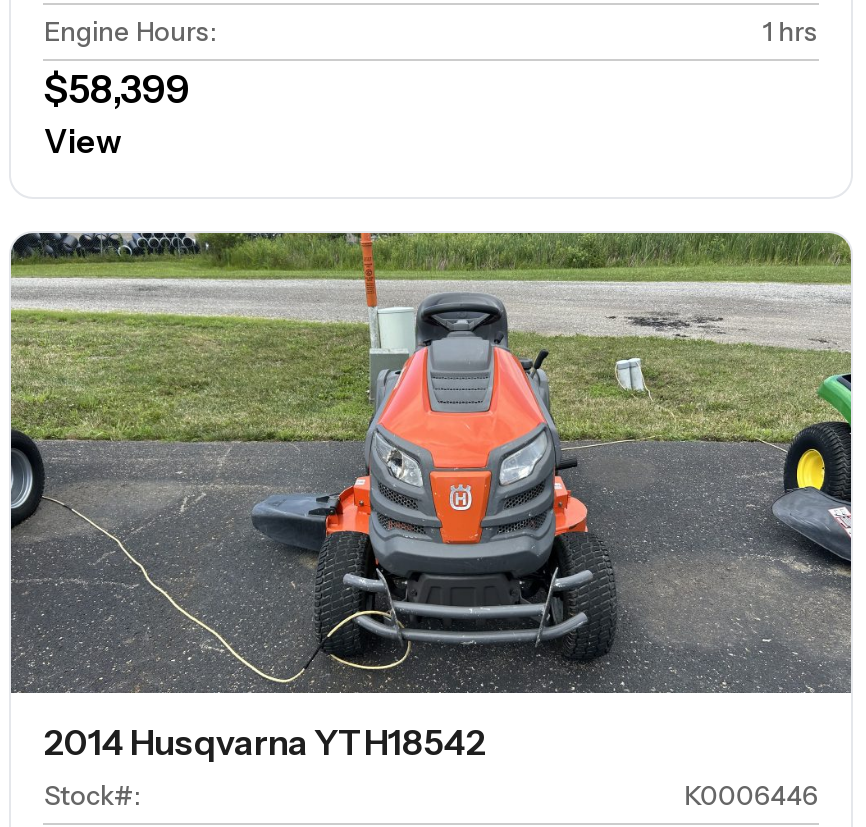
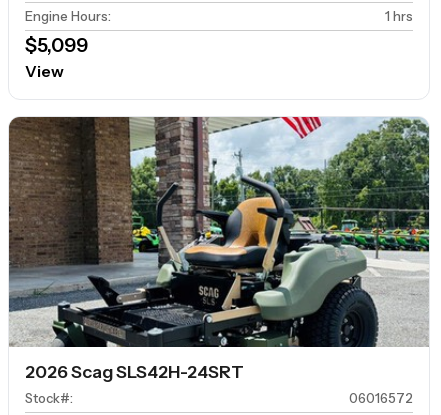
[44,66,190,114] $58,399 -> [25,33,88,57] $5,099
[9,231,853,764] [image] | 2014 Husqvarna YTH18542 -> [9,116,430,382] [image] | 2026 Scag SLS42H-24SRT
[684,780,818,812] K0006446 -> [349,390,413,406] 06016572

